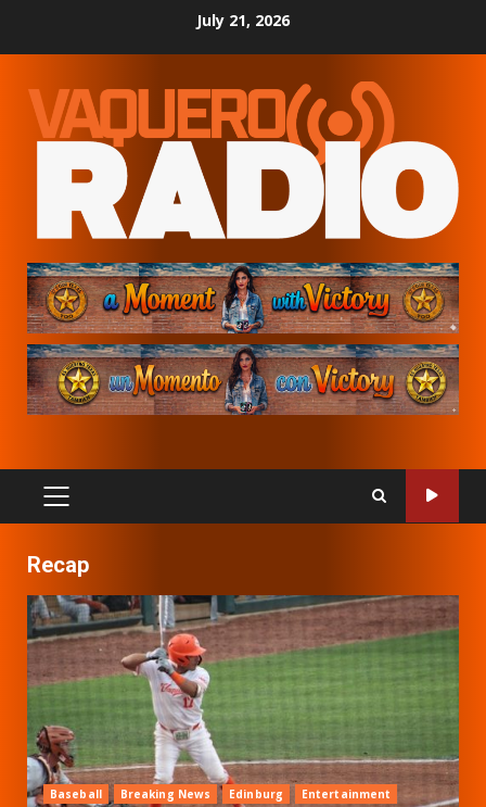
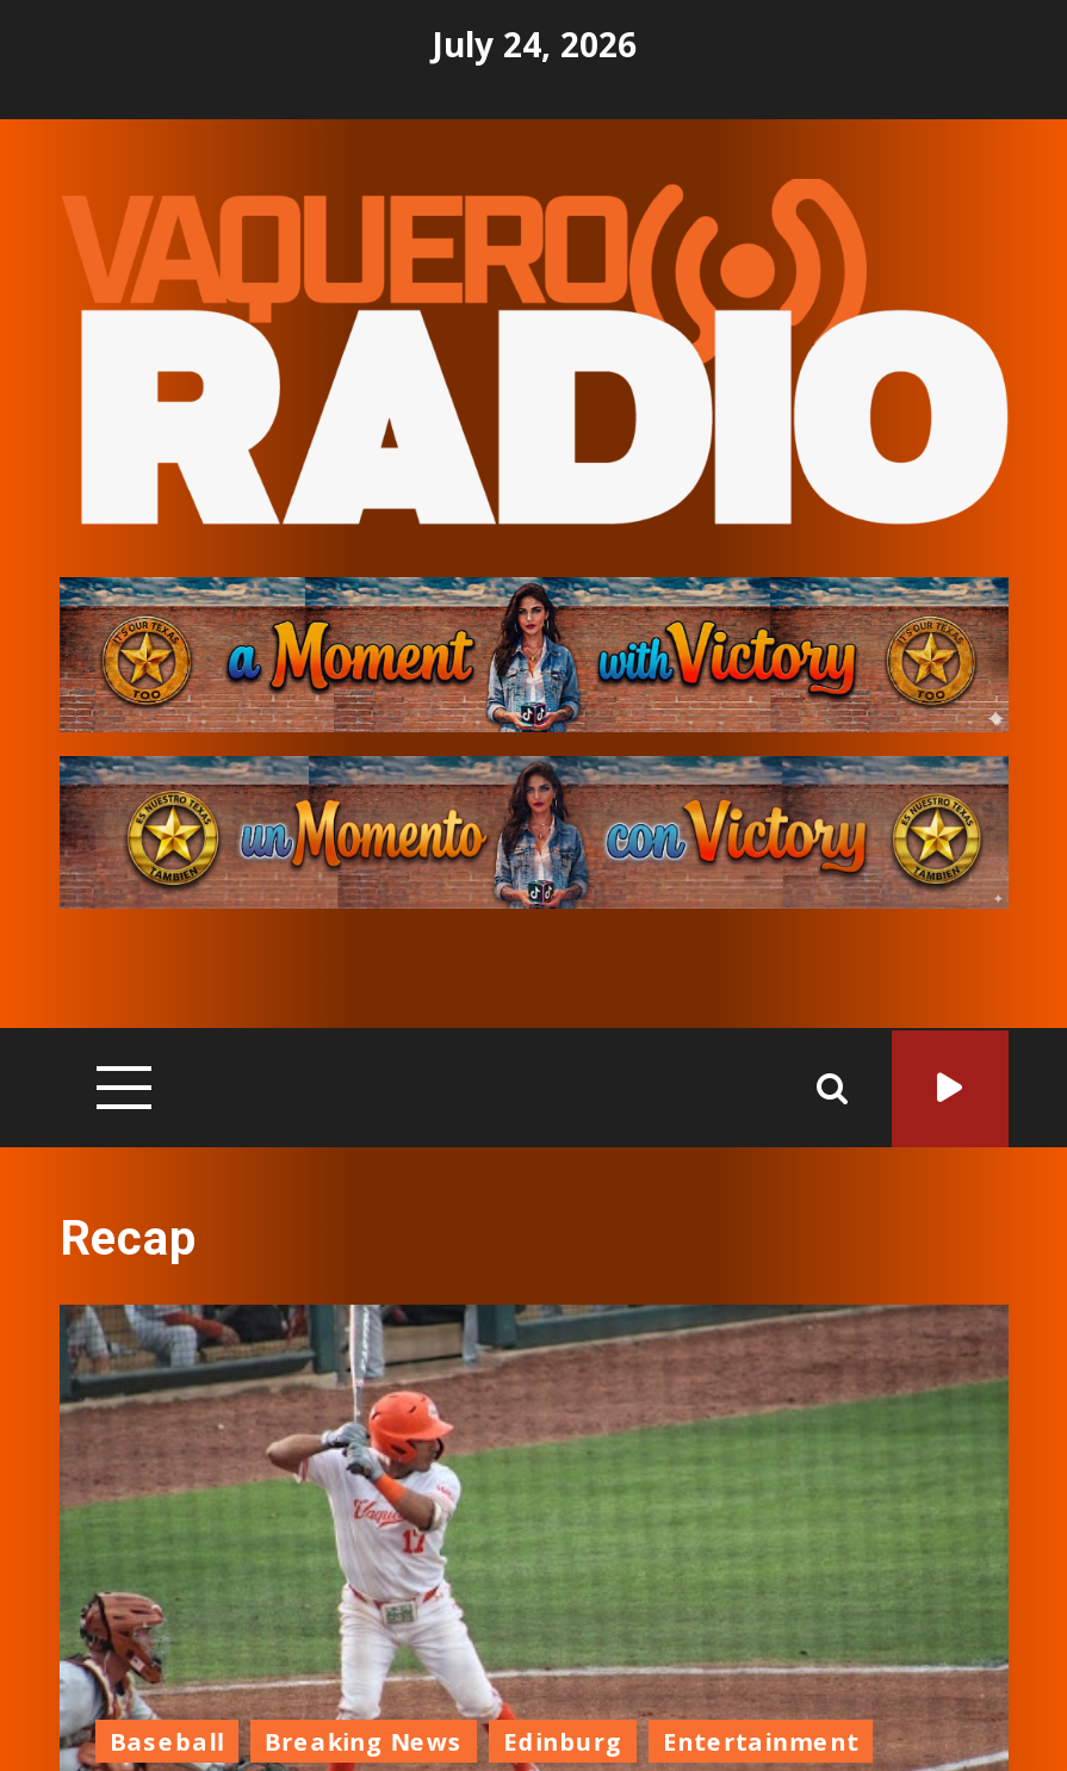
[196,9,290,30] July 21, 2026 -> [432,20,637,66] July 24, 2026

